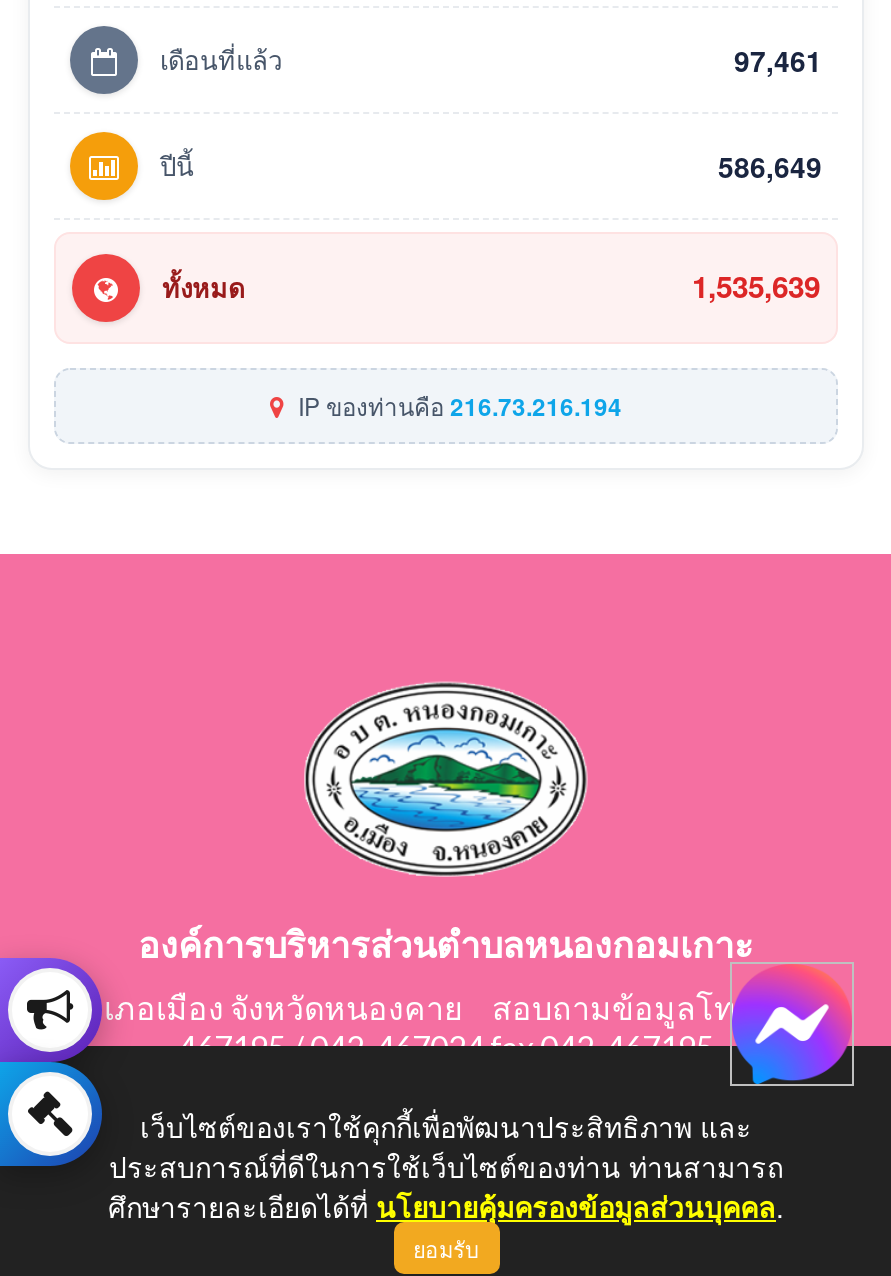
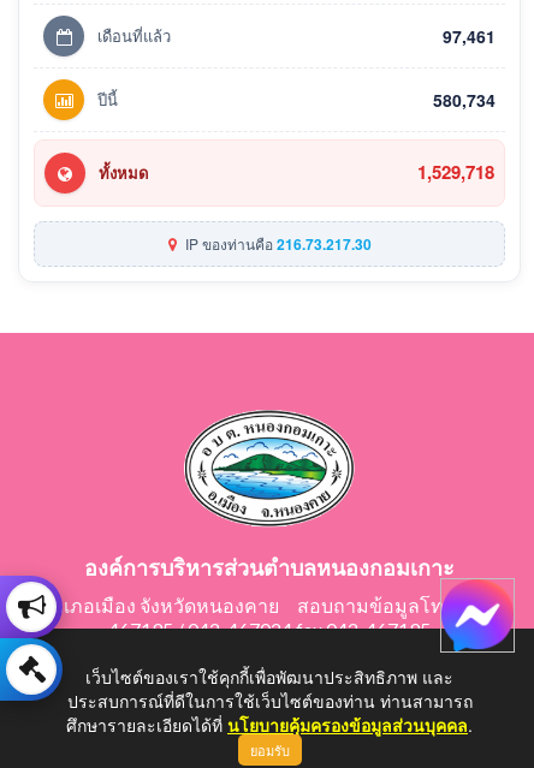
[718,145,822,185] 586,649 -> [433,87,496,111] 580,734
[692,264,820,308] 1,535,639 -> [417,159,494,185] 1,529,718
[292,387,622,423] IP ของท่านคือ216.73.216.194 -> [181,233,371,254] IP ของท่านคือ216.73.217.30

